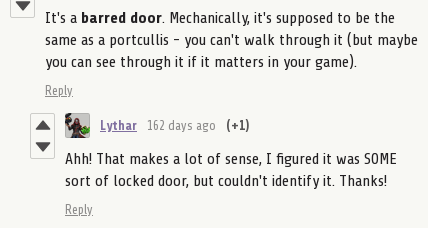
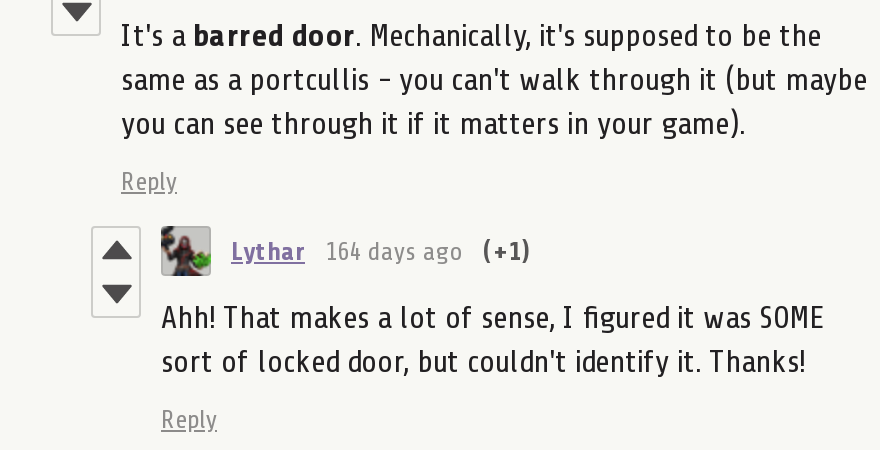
[100,118,249,133] Lythar 162 days ago (+1) -> [231,236,529,266] Lythar 164 days ago (+1)

